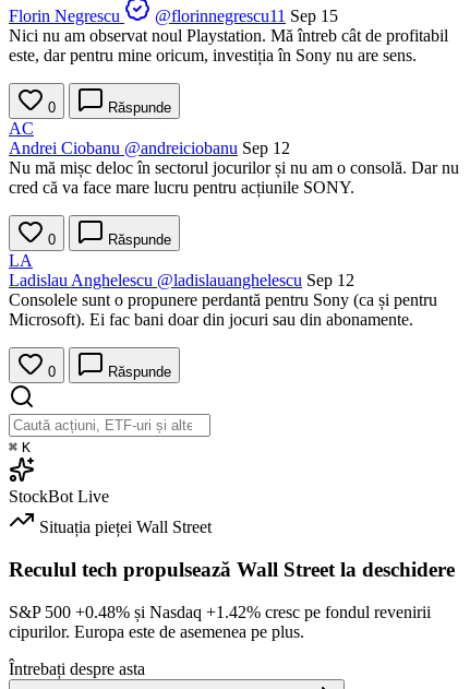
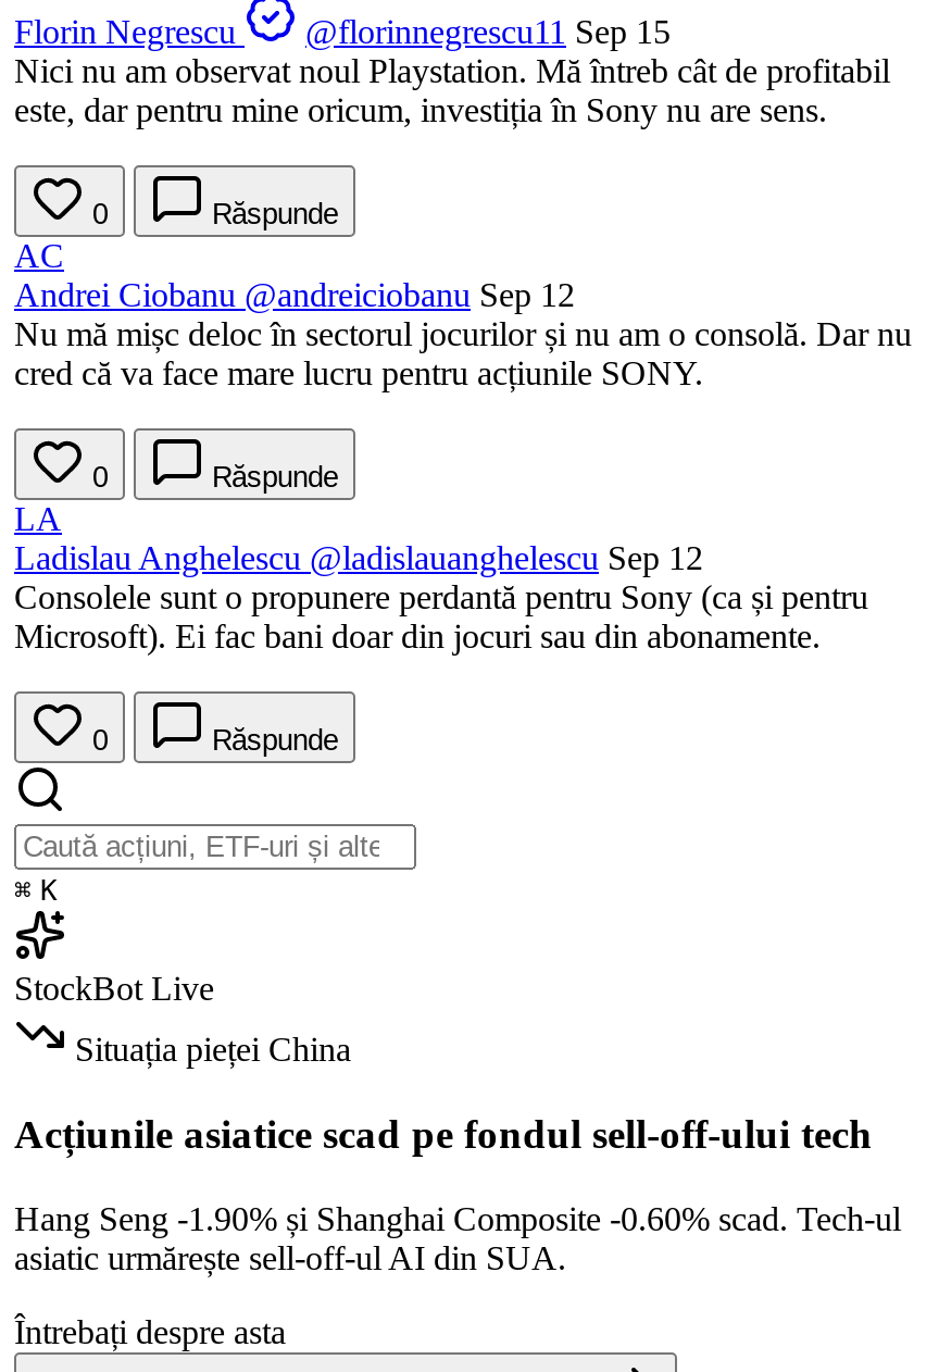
[39,518,212,536] Situația pieței Wall Street -> [75,1031,351,1068] Situația pieței China
[9,558,455,581] Reculul tech propulsează Wall Street la deschidere -> [14,1111,873,1156] Acțiunile asiatice scad pe fondul sell-off-ului tech
[9,602,431,640] S&P 500 +0.48% și Nasdaq +1.42% cresc pe fondul revenirii | cipurilor. Europa este de asemenea pe plus. -> [14,1199,901,1275] Hang Seng -1.90% și Shanghai Composite -0.60% scad. Tech-ul | asiatic urmărește sell-off-ul AI din SUA.

